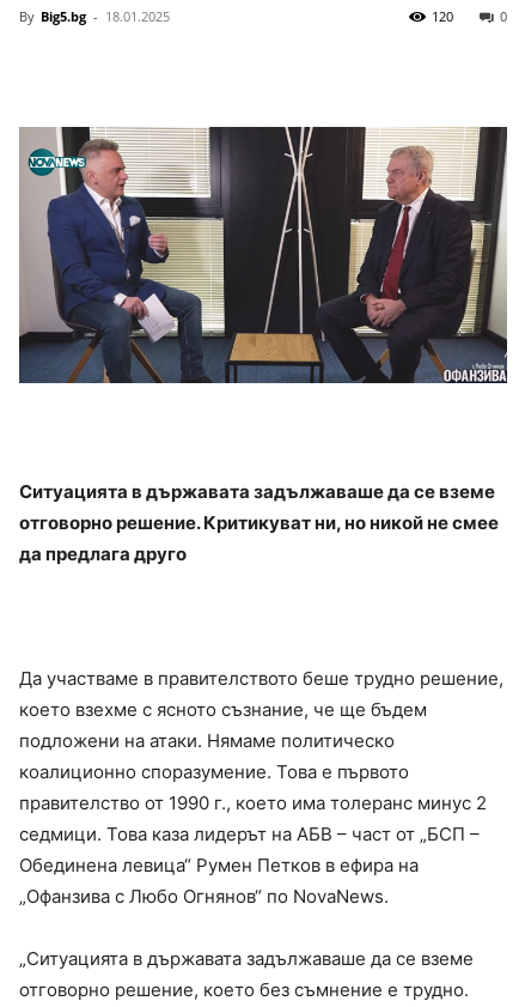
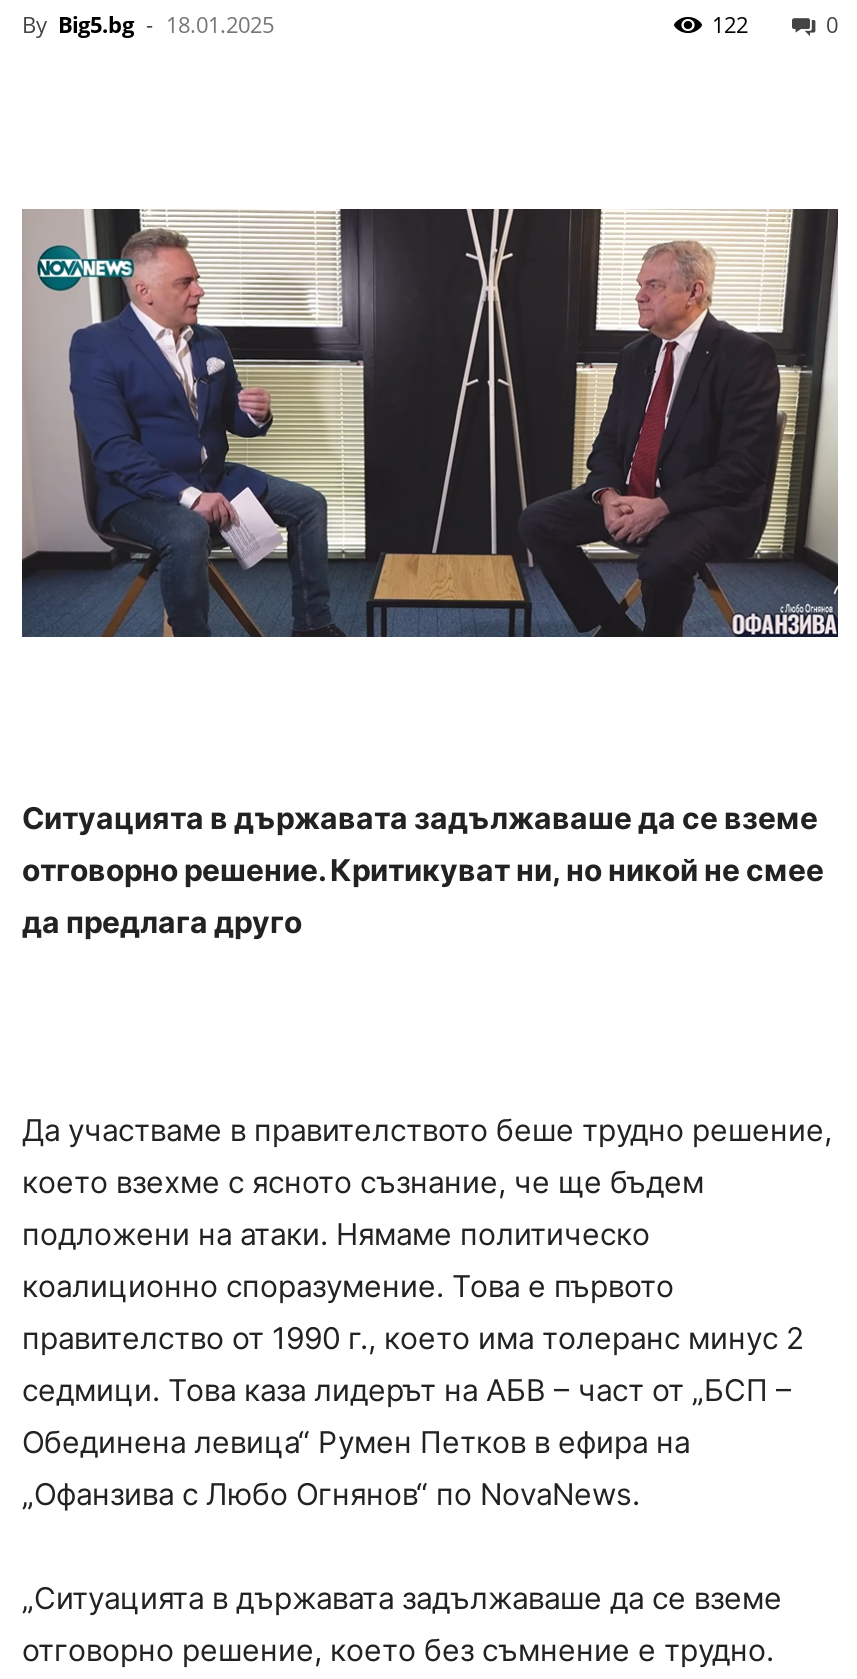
[432,7,453,25] 120 -> [712,9,748,39] 122

